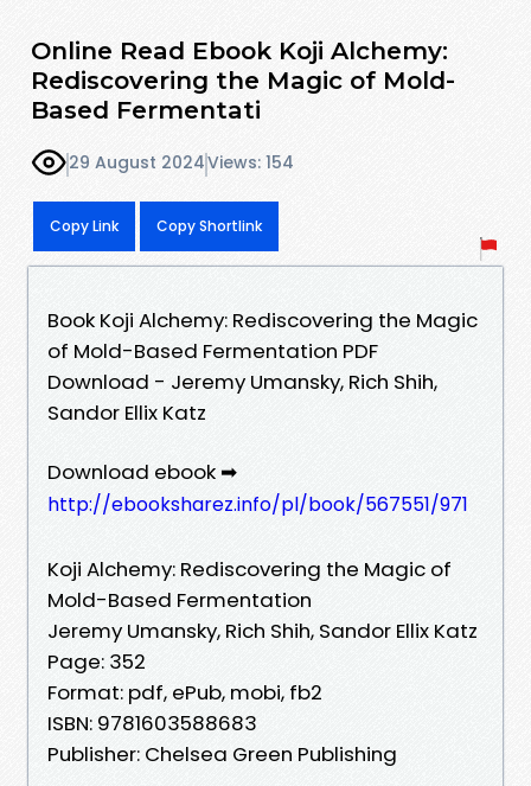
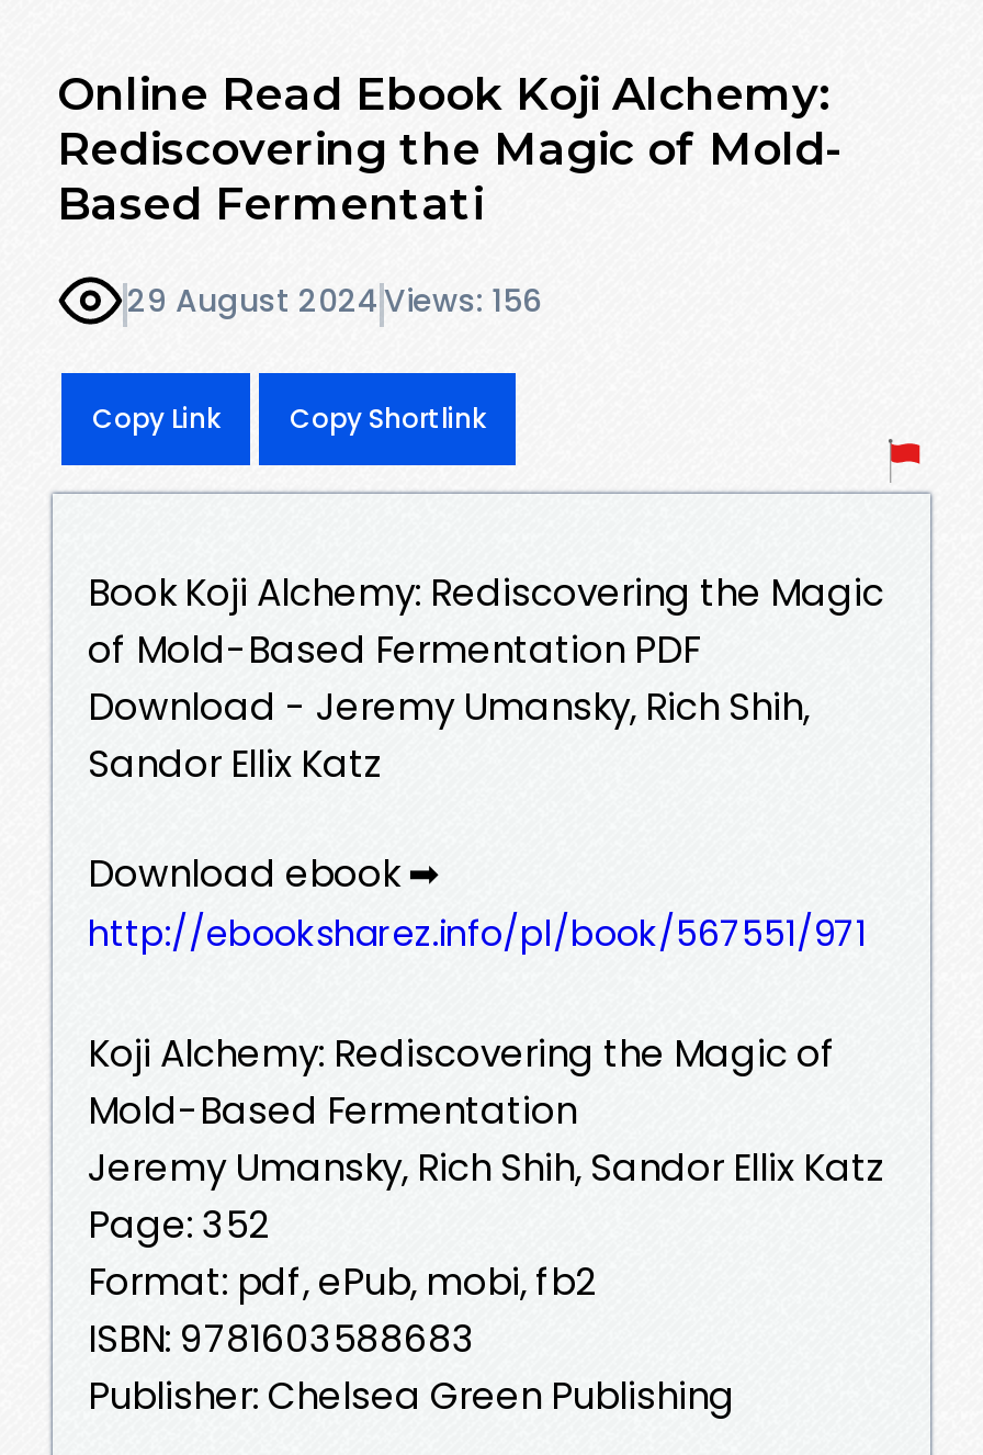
[69,151,294,175] 29 August 2024 Views: 154 -> [127,280,542,323] 29 August 2024 Views: 156

